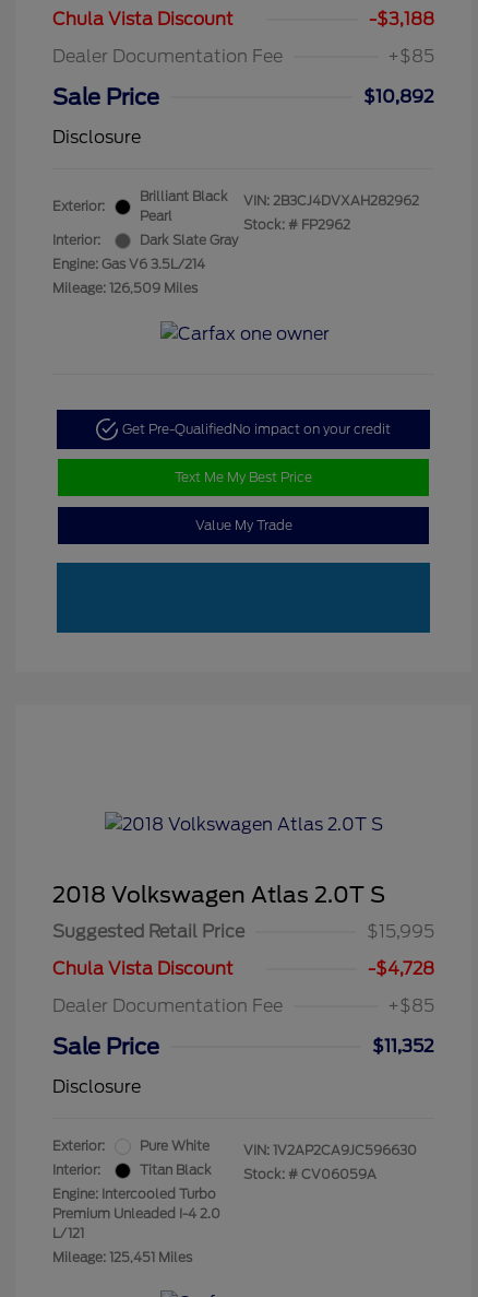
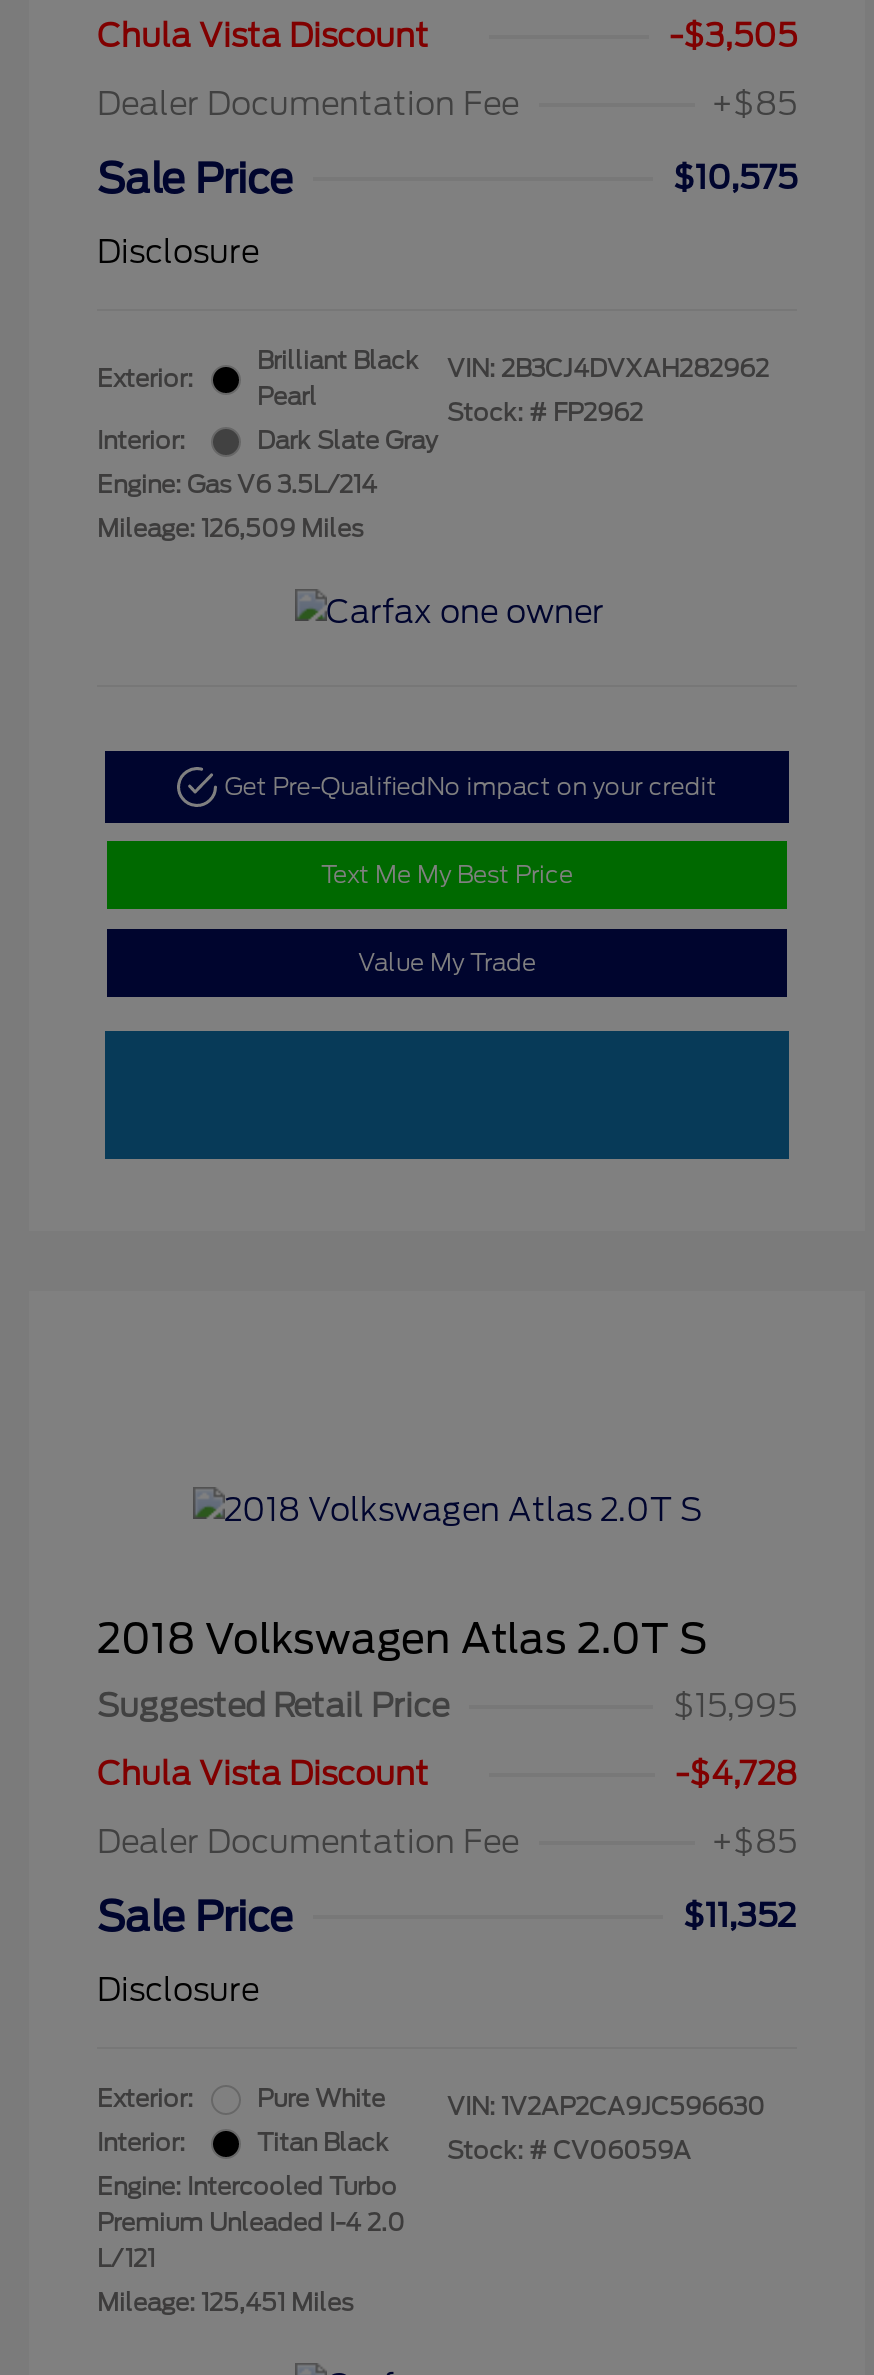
[369,9,434,30] -$3,188 -> [669,17,797,55] -$3,505
[363,87,434,107] $10,892 -> [673,159,797,197] $10,575

